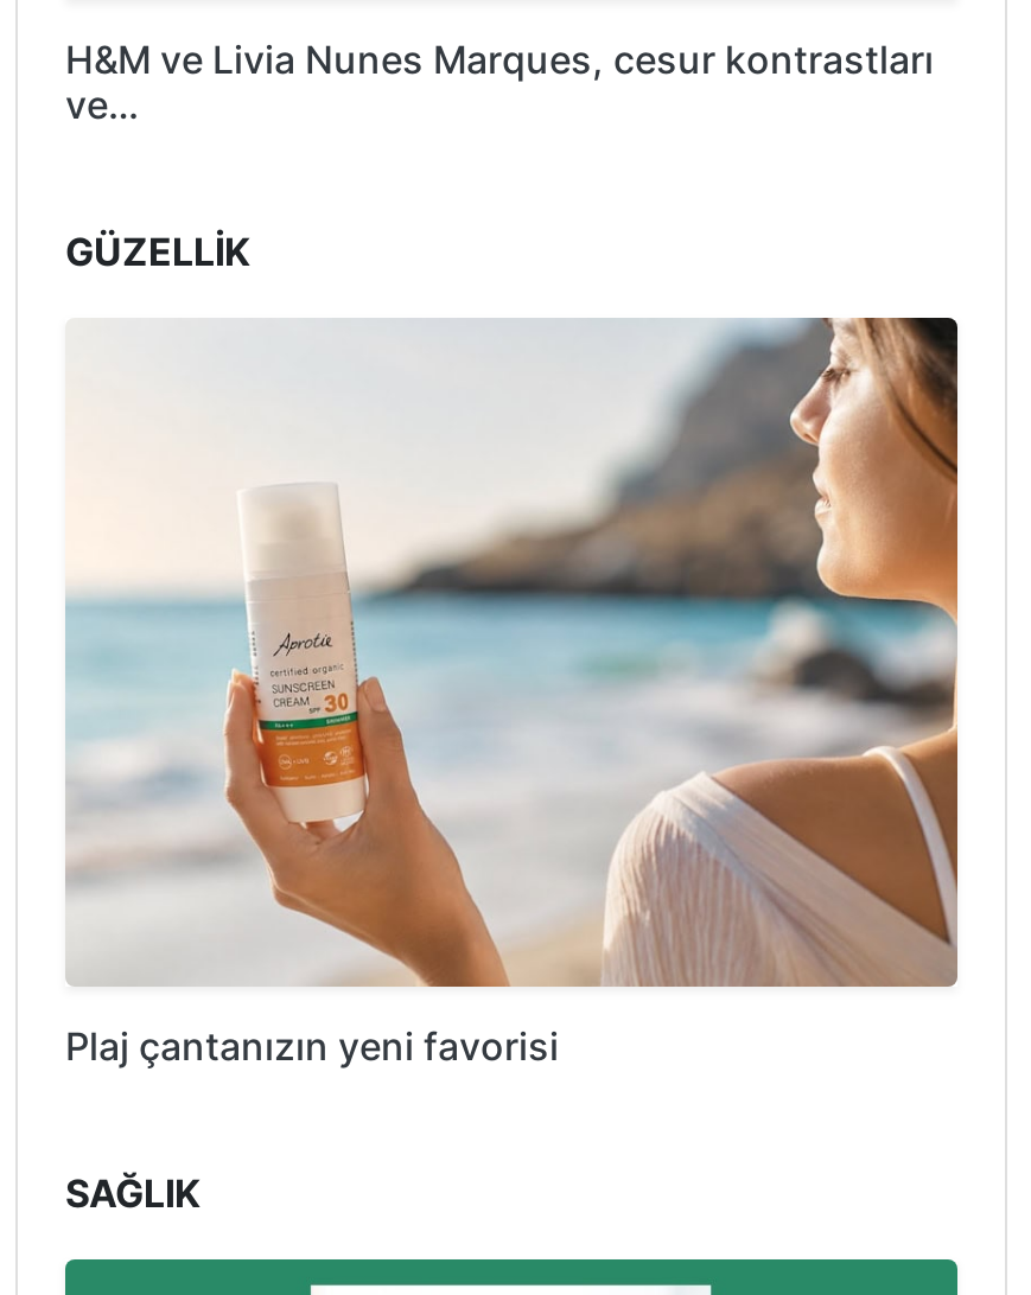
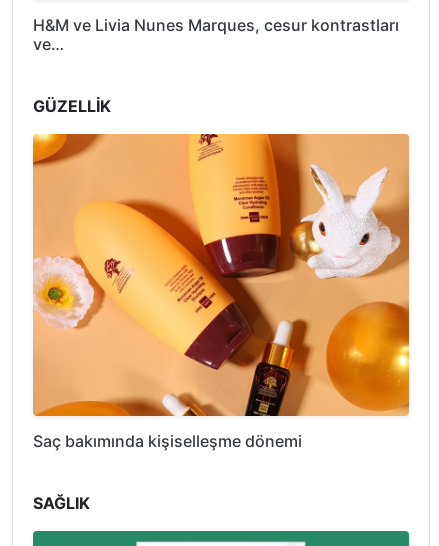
[65,315,960,1068] [image] | Plaj çantanızın yeni favorisi -> [32,133,410,450] [image] | Saç bakımında kişiselleşme dönemi

